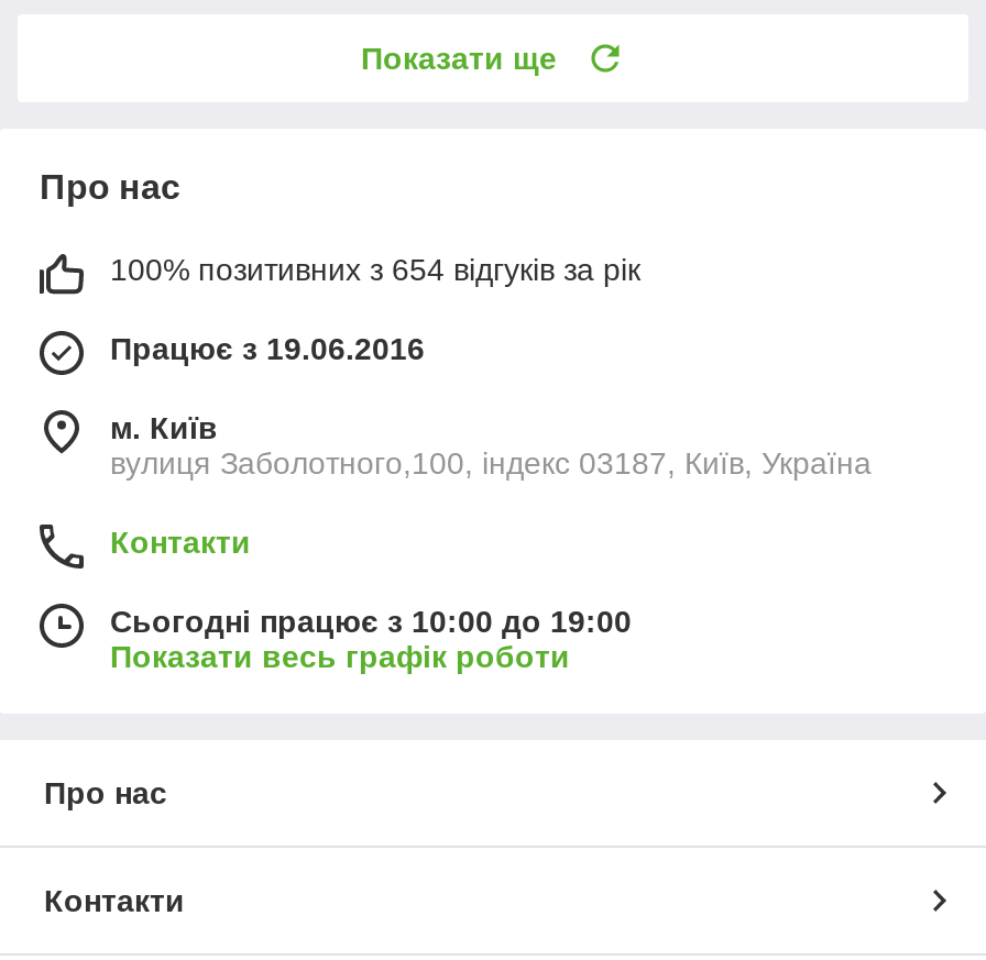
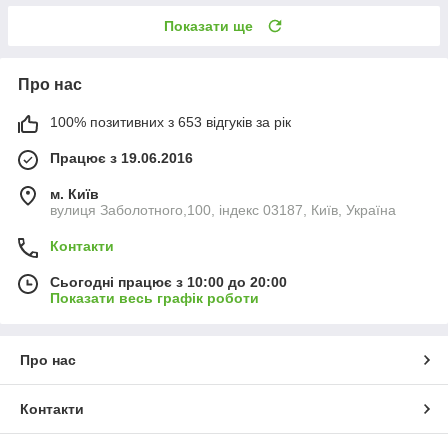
[110,253,640,288] 100% позитивних з 654 відгуків за рік -> [50,114,291,130] 100% позитивних з 653 відгуків за рік
[110,605,632,640] Сьогодні працює з 10:00 до 19:00 -> [50,274,287,290] Сьогодні працює з 10:00 до 20:00

